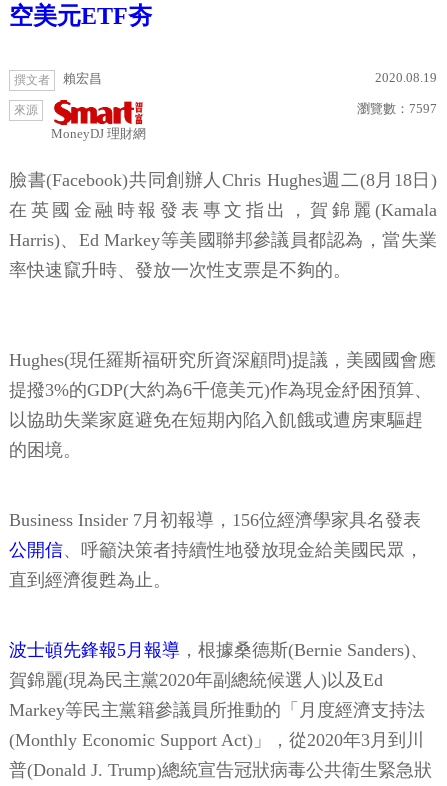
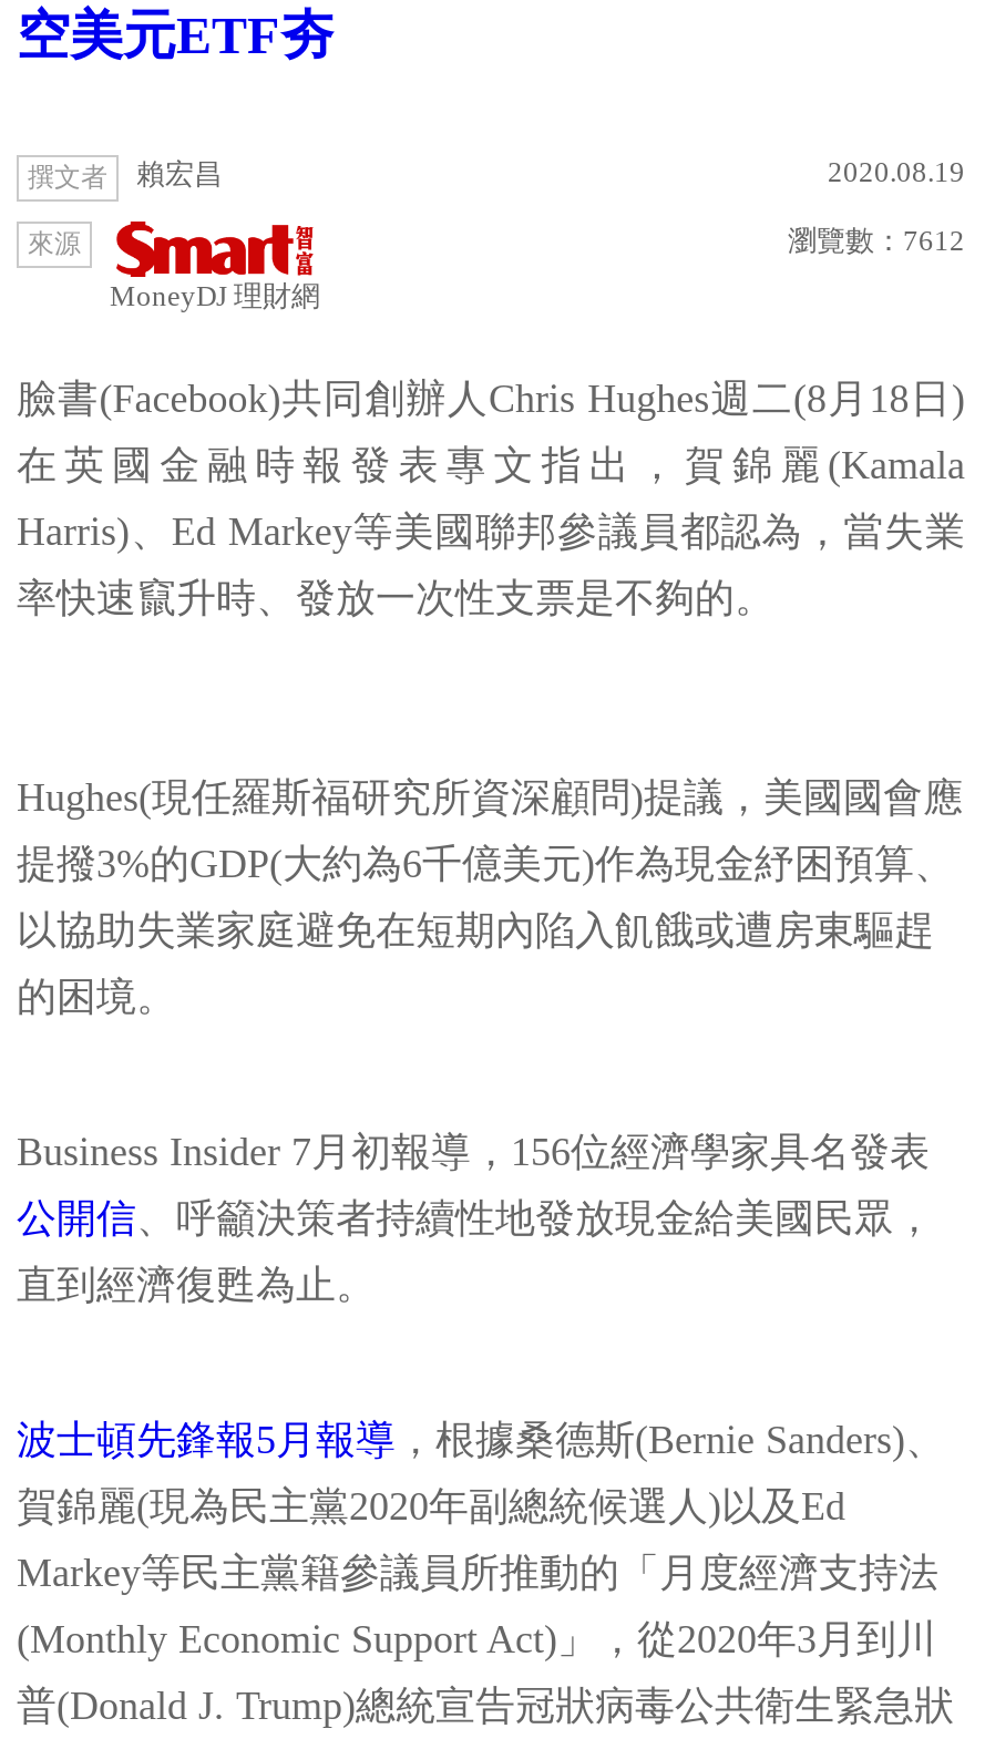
[357,101,437,116] 瀏覽數：7597 -> [788,224,965,257] 瀏覽數：7612

